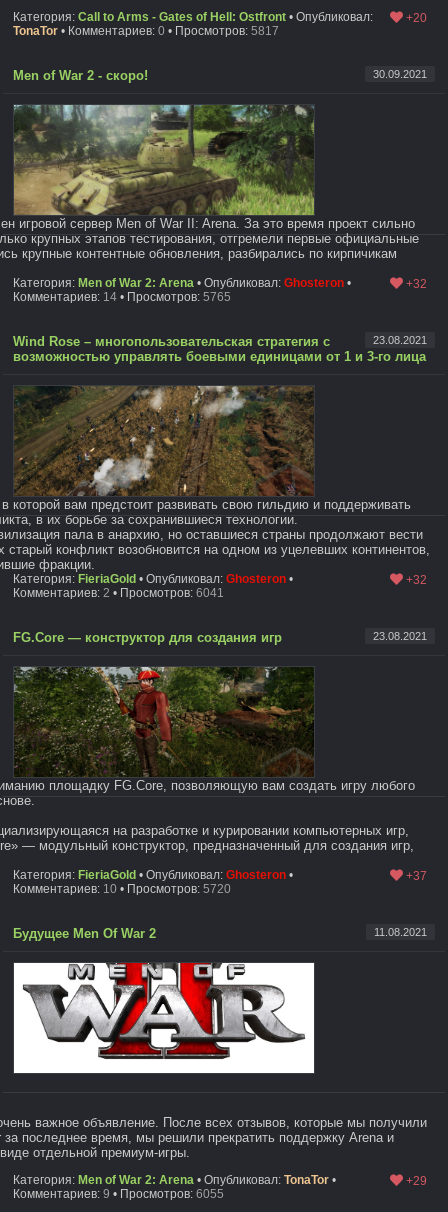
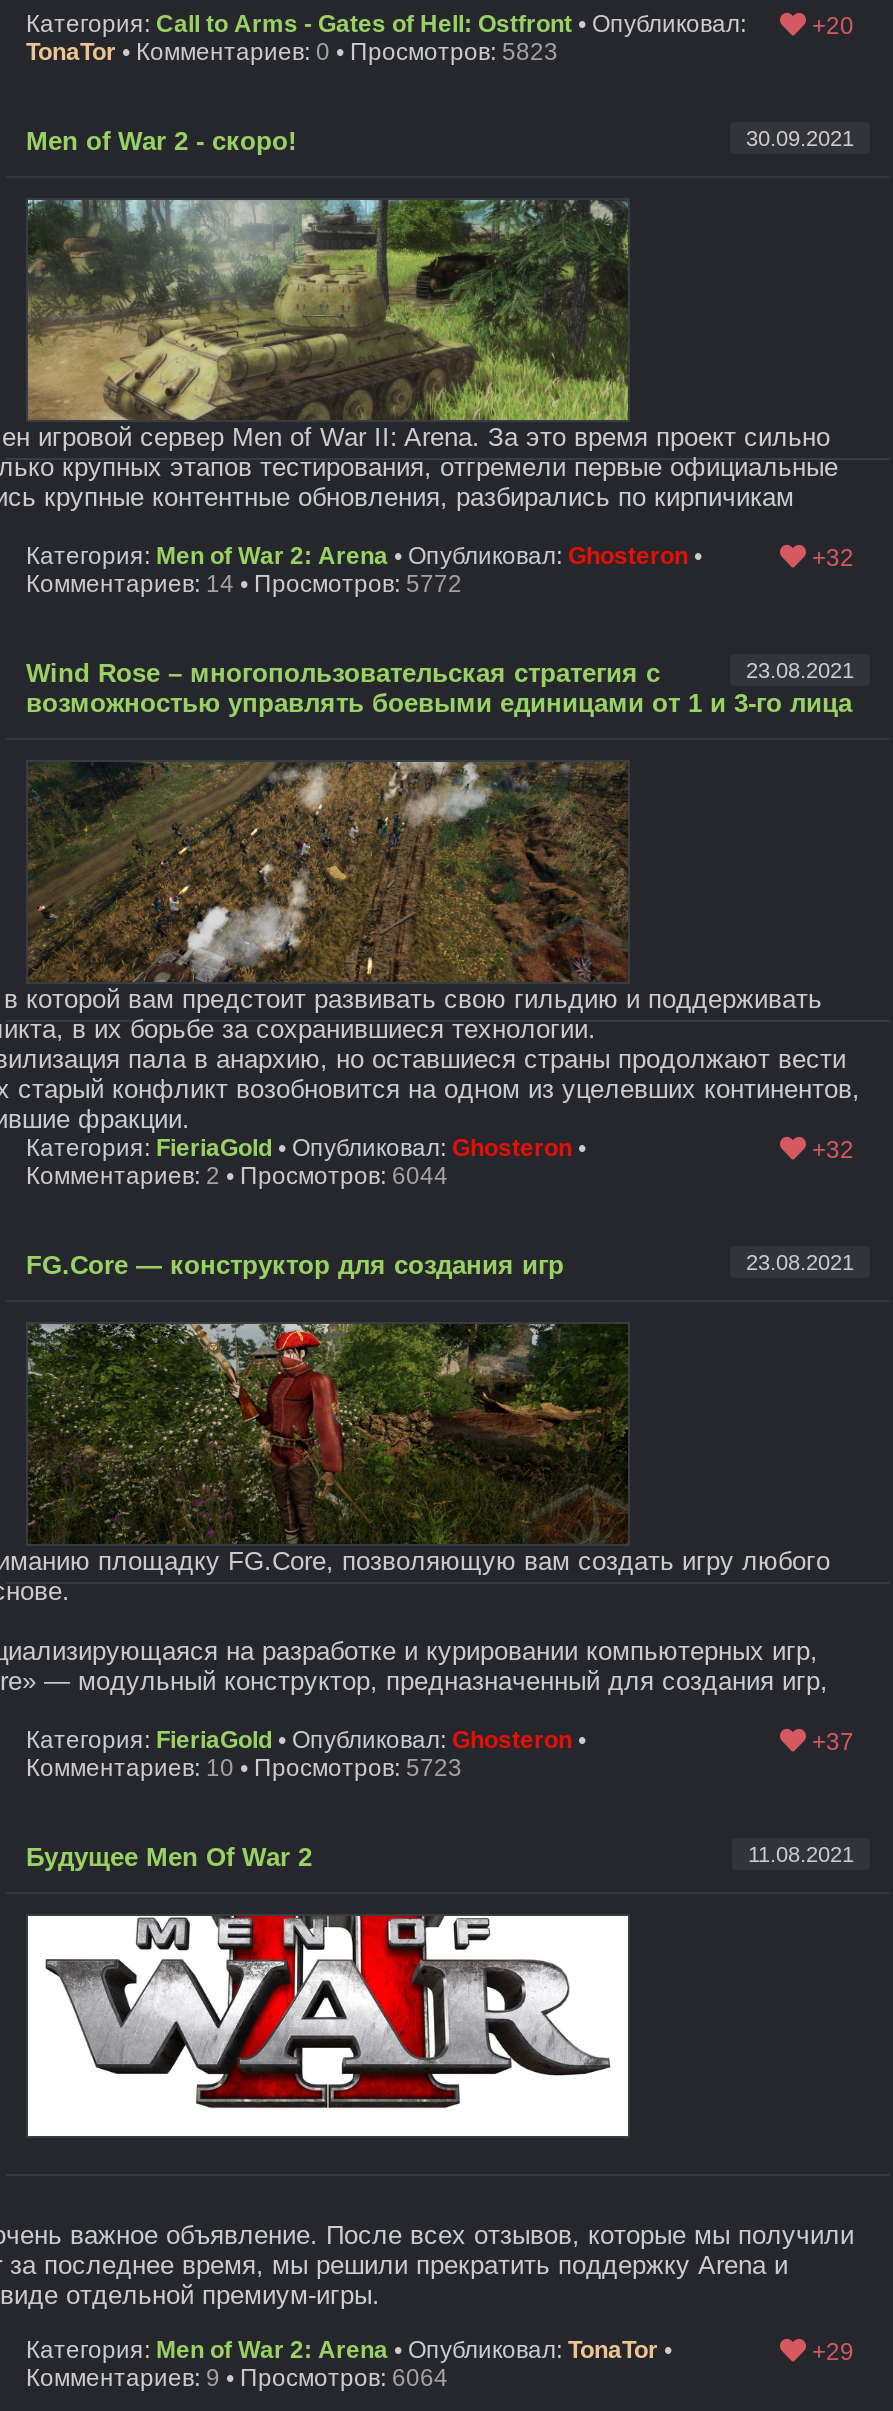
[13,24,279,38] TonaTor • Комментариев: 0 • Просмотров: 5817 -> [26,38,558,66] TonaTor • Комментариев: 0 • Просмотров: 5823
[13,290,231,304] Комментариев: 14 • Просмотров: 5765 -> [26,570,462,598] Комментариев: 14 • Просмотров: 5772
[13,586,224,600] Комментариев: 2 • Просмотров: 6041 -> [26,1162,448,1190] Комментариев: 2 • Просмотров: 6044
[13,882,231,896] Комментариев: 10 • Просмотров: 5720 -> [26,1754,462,1782] Комментариев: 10 • Просмотров: 5723
[13,1187,224,1201] Комментариев: 9 • Просмотров: 6055 -> [26,2364,448,2392] Комментариев: 9 • Просмотров: 6064

